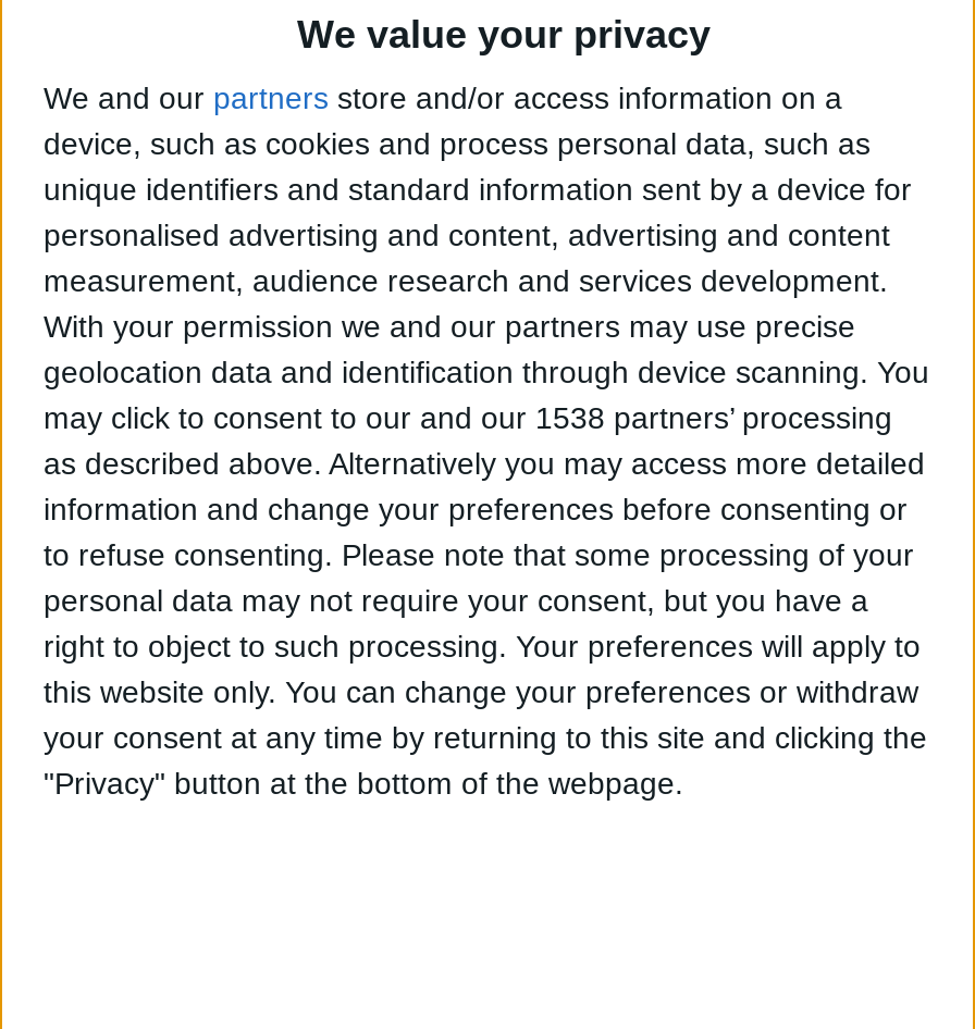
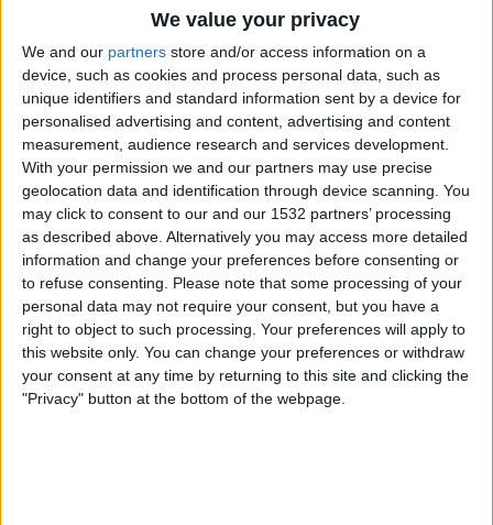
[44,401,892,436] may click to consent to our and our 1538 partners’ processing -> [22,205,451,223] may click to consent to our and our 1532 partners’ processing

